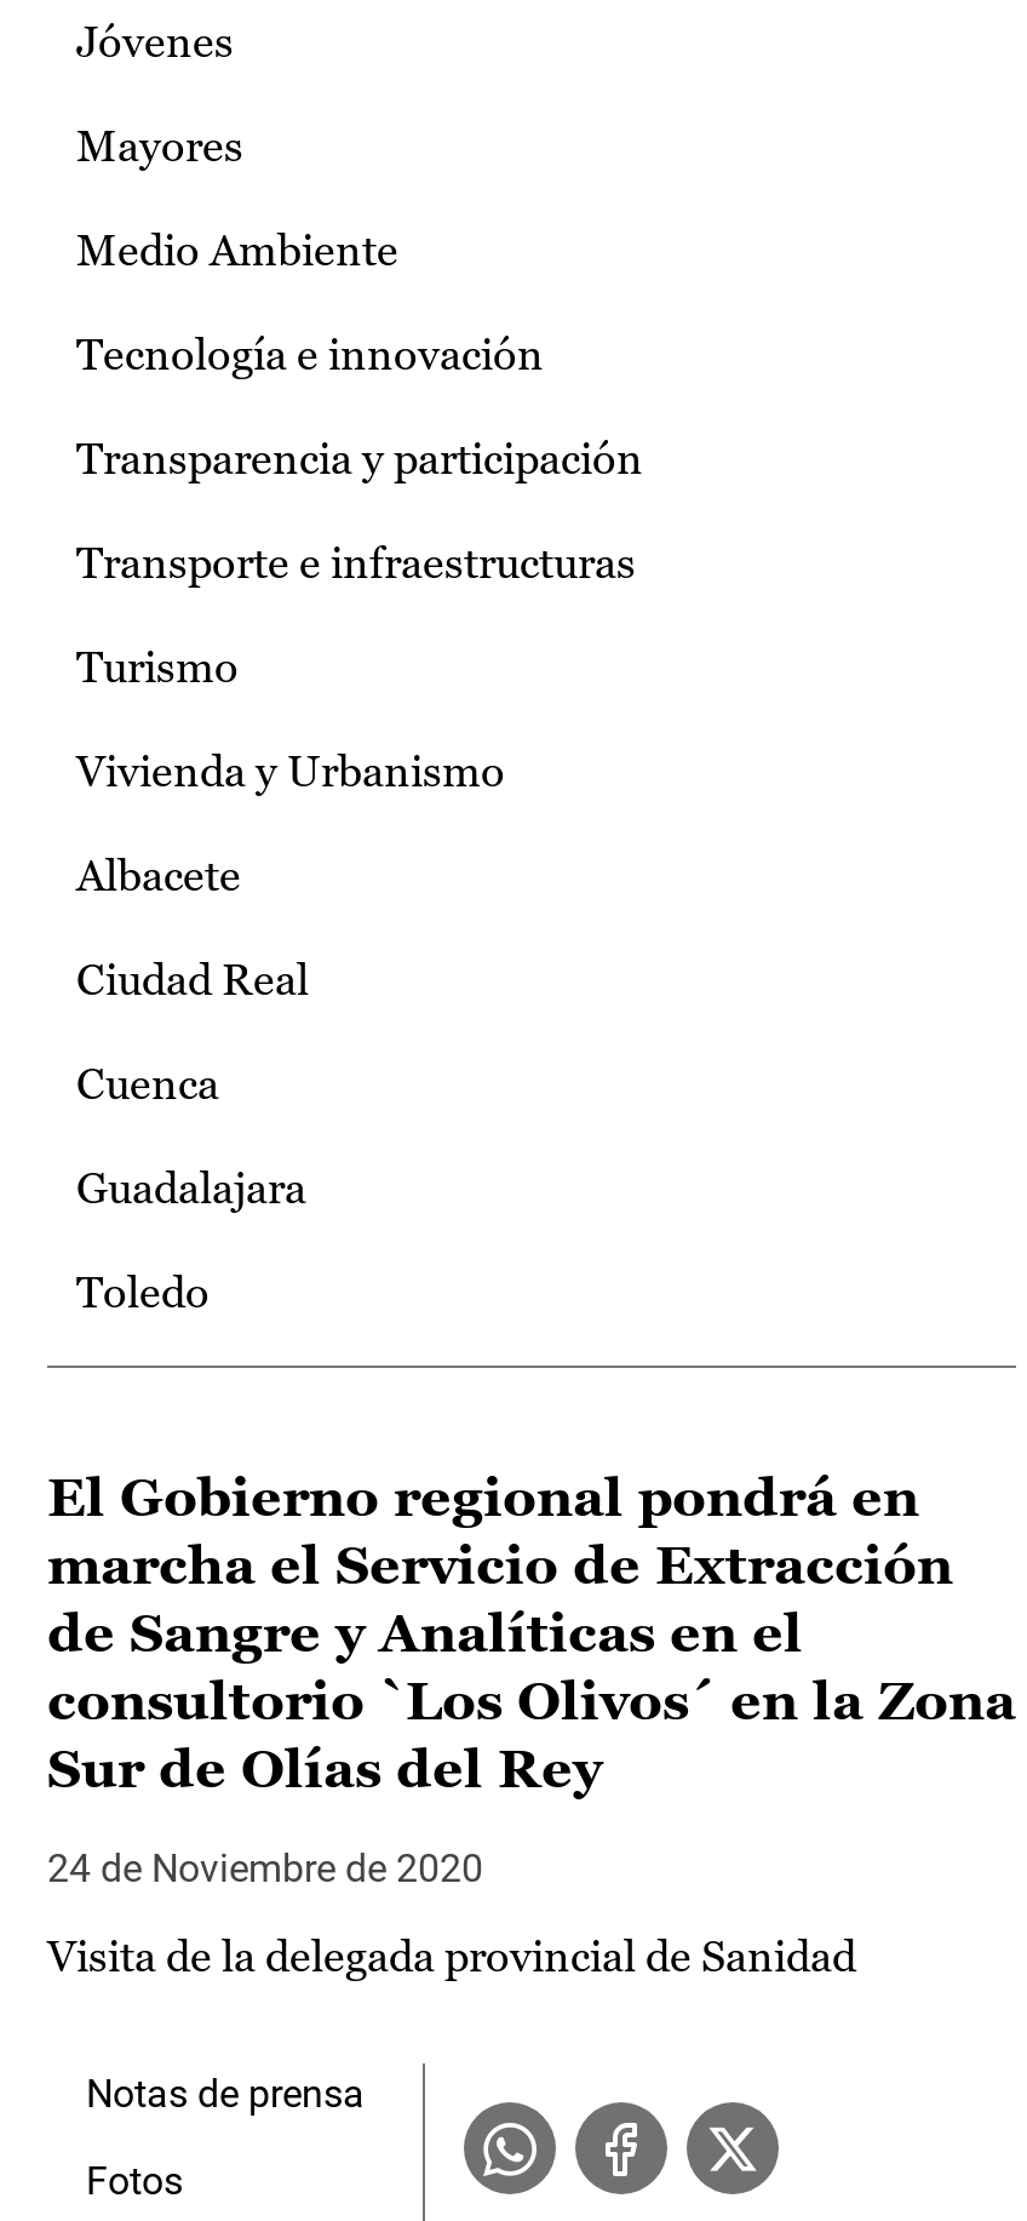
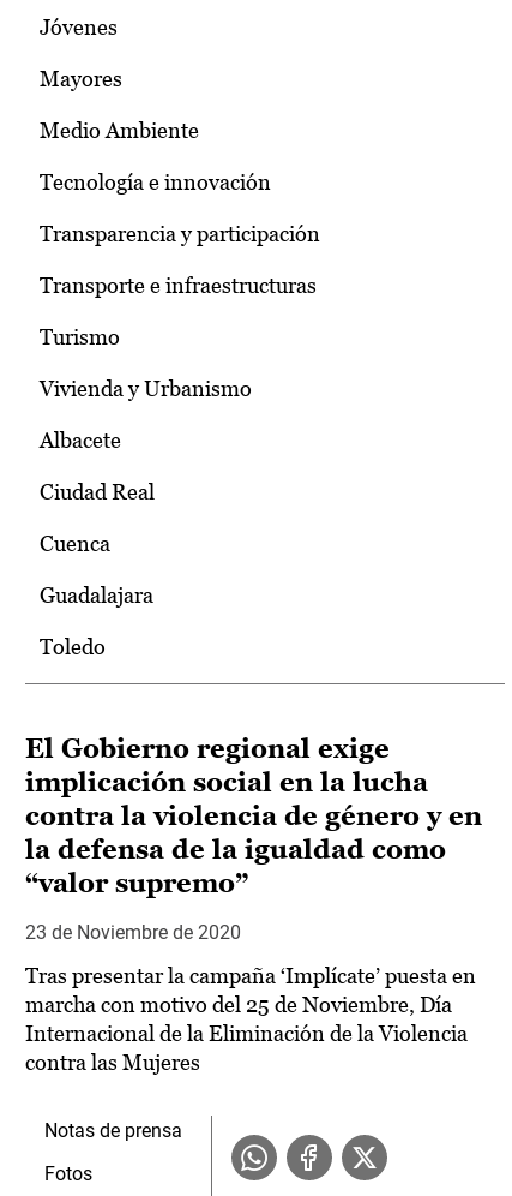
[47,1468,1016,1800] El Gobierno regional pondrá en | marcha el Servicio de Extracción | de Sangre y Analíticas en el | consultorio `Los Olivos´ en la Zona | Sur de Olías del Rey -> [25,734,482,898] El Gobierno regional exige | implicación social en la lucha | contra la violencia de género y en | la defensa de la igualdad como | “valor supremo”
[47,1846,483,1892] 24 de Noviembre de 2020 -> [25,921,241,944] 23 de Noviembre de 2020
[47,1930,856,1981] Visita de la delegada provincial de Sanidad -> [25,963,476,1075] Tras presentar la campaña ‘Implícate’ puesta en | marcha con motivo del 25 de Noviembre, Día | Internacional de la Eliminación de la Violencia | contra las Mujeres

